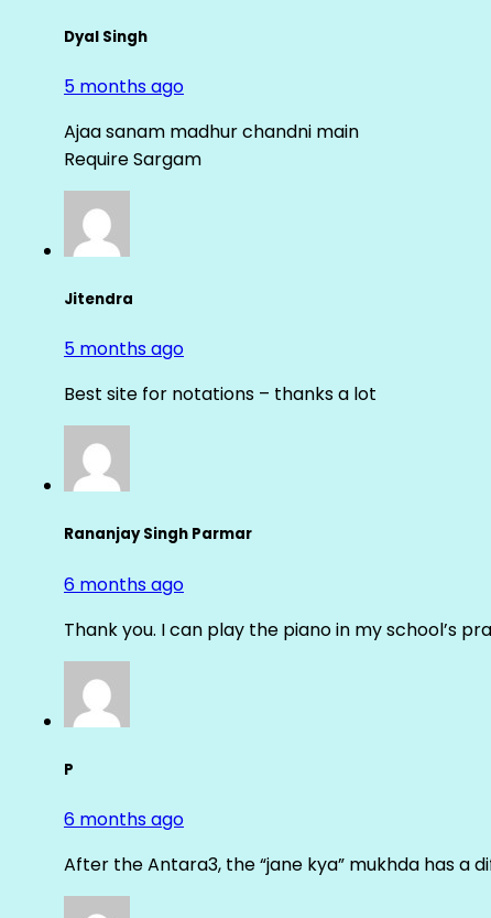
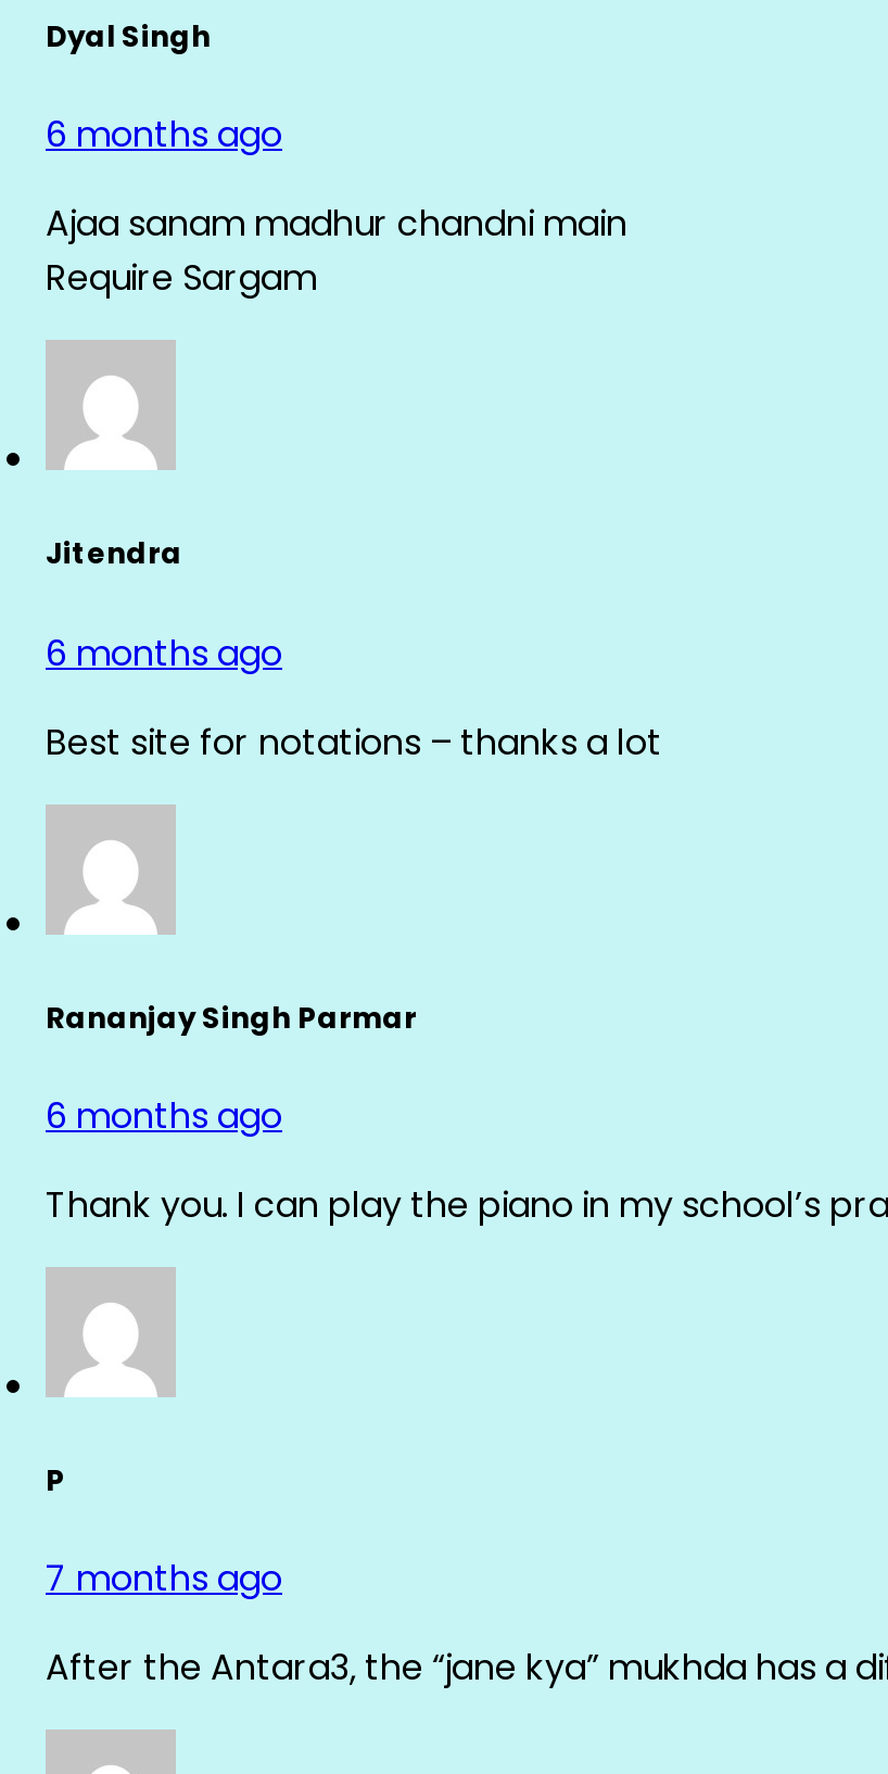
[64,74,184,99] 5 months ago -> [46,111,282,161] 6 months ago
[64,336,184,362] 5 months ago -> [46,628,282,678] 6 months ago
[64,807,184,832] 6 months ago -> [46,1555,282,1605] 7 months ago

